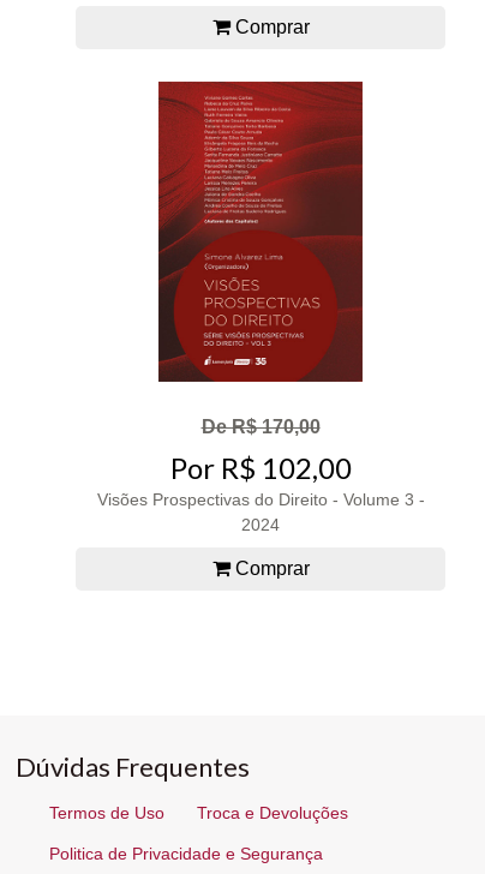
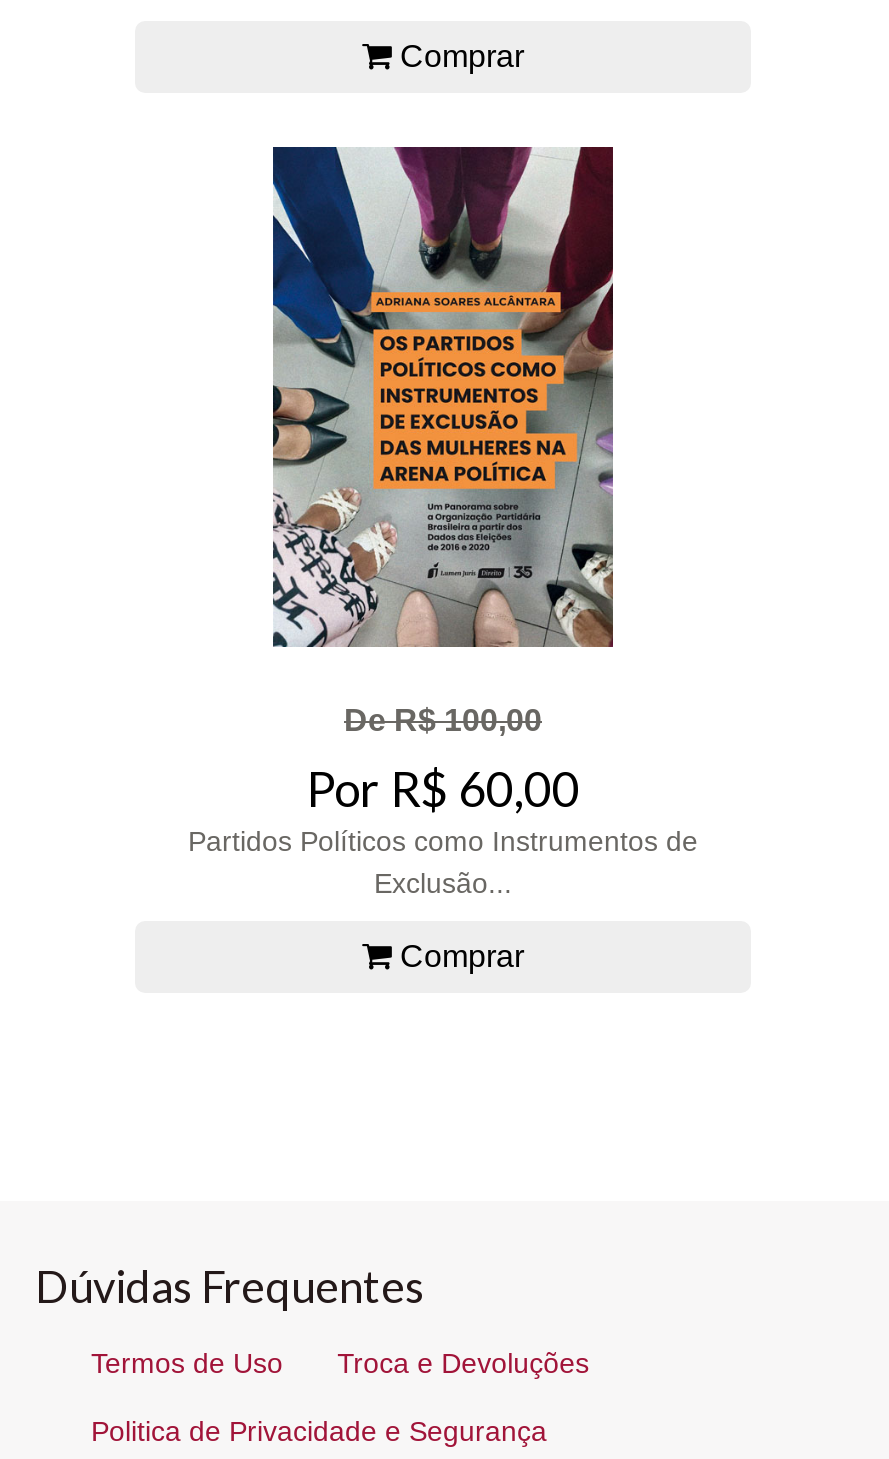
[97,80,424,534] [image] | De R$ 170,00 | Por R$ 102,00 | Visões Prospectivas do Direito - Volume 3 - | 2024 -> [188,144,698,899] [image] | De R$ 100,00 | Por R$ 60,00 | Partidos Políticos como Instrumentos de | Exclusão...

